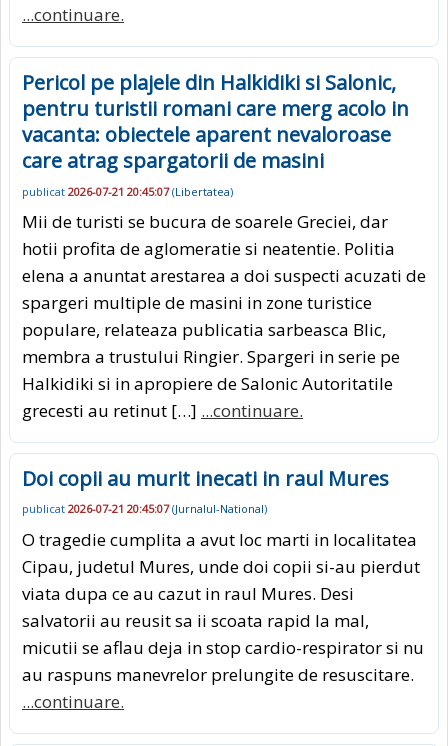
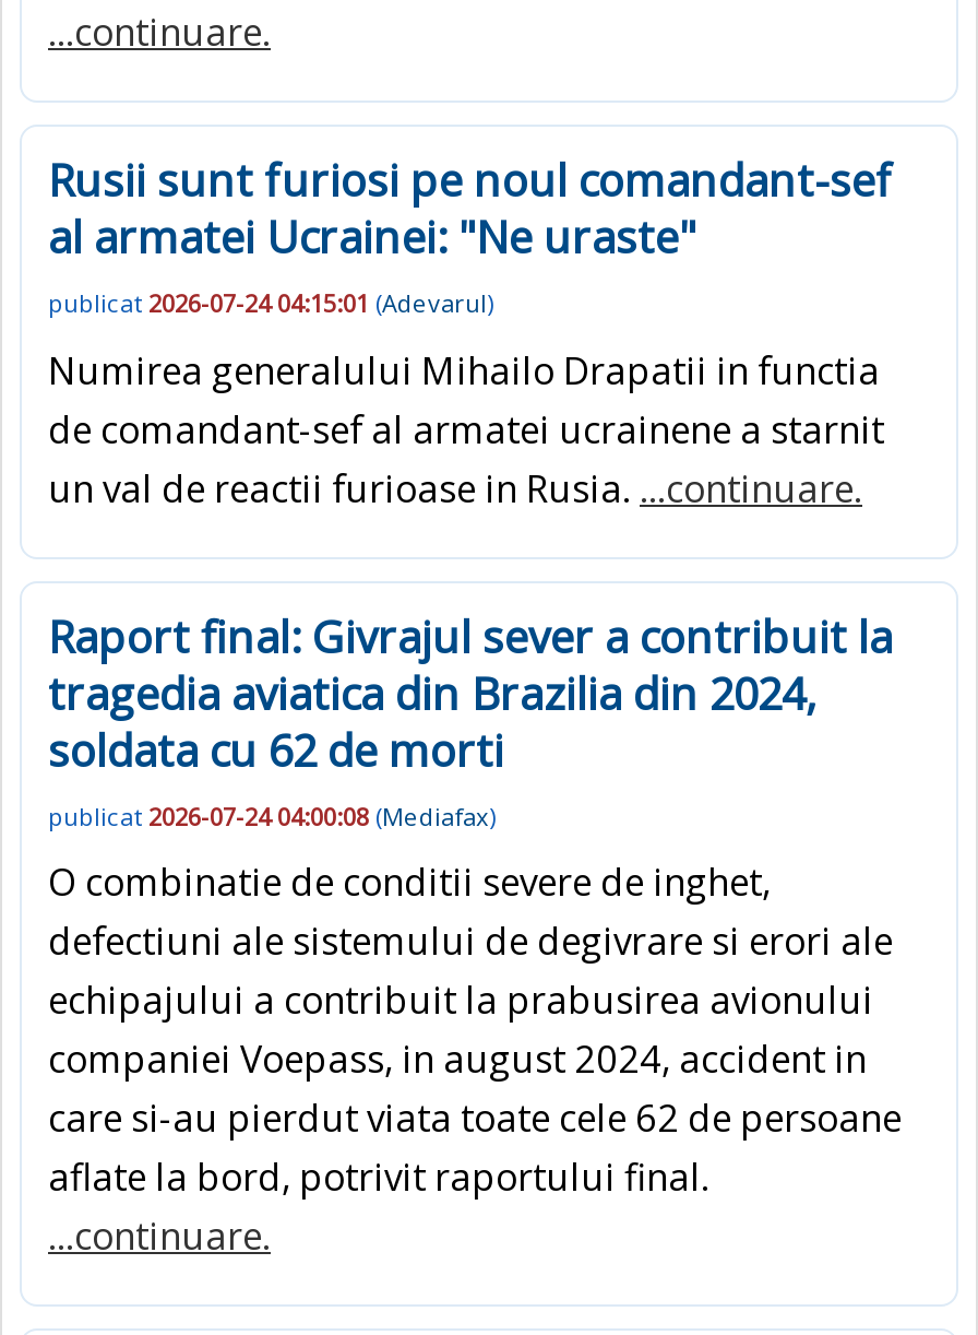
[22,69,409,199] Pericol pe plajele din Halkidiki si Salonic, | pentru turistii romani care merg acolo in | vacanta: obiectele aparent nevaloroase | care atrag spargatorii de masini | publicat 2026-07-21 20:45:07 (Libertatea) -> [48,152,893,321] Rusii sunt furiosi pe noul comandant-sef | al armatei Ucrainei: "Ne uraste" | publicat 2026-07-24 04:15:01 (Adevarul)
[22,210,426,422] Mii de turisti se bucura de soarele Greciei, dar | hotii profita de aglomeratie si neatentie. Politia | elena a anuntat arestarea a doi suspecti acuzati de | spargeri multiple de masini in zone turistice | populare, relateaza publicatia sarbeasca Blic, | membra a trustului Ringier. Spargeri in serie pe | Halkidiki si in apropiere de Salonic Autoritatile | grecesti au retinut […]...continuare. -> [48,345,884,513] Numirea generalului Mihailo Drapatii in functia | de comandant-sef al armatei ucrainene a starnit | un val de reactii furioase in Rusia....continuare.
[22,465,389,516] Doi copii au murit inecati in raul Mures | publicat 2026-07-21 20:45:07 (Jurnalul-National) -> [48,607,893,833] Raport final: Givrajul sever a contribuit la | tragedia aviatica din Brazilia din 2024, | soldata cu 62 de morti | publicat 2026-07-24 04:00:08 (Mediafax)
[22,528,424,686] O tragedie cumplita a avut loc marti in localitatea | Cipau, judetul Mures, unde doi copii si-au pierdut | viata dupa ce au cazut in raul Mures. Desi | salvatorii au reusit sa ii scoata rapid la mal, | micutii se aflau deja in stop cardio-respirator si nu | au raspuns manevrelor prelungite de resuscitare. -> [48,858,902,1203] O combinatie de conditii severe de inghet, | defectiuni ale sistemului de degivrare si erori ale | echipajului a contribuit la prabusirea avionului | companiei Voepass, in august 2024, accident in | care si-au pierdut viata toate cele 62 de persoane | aflate la bord, potrivit raportului final.

